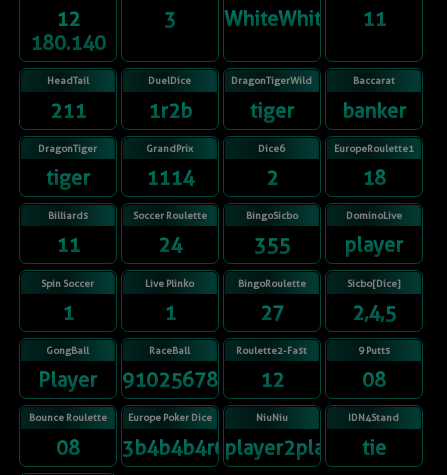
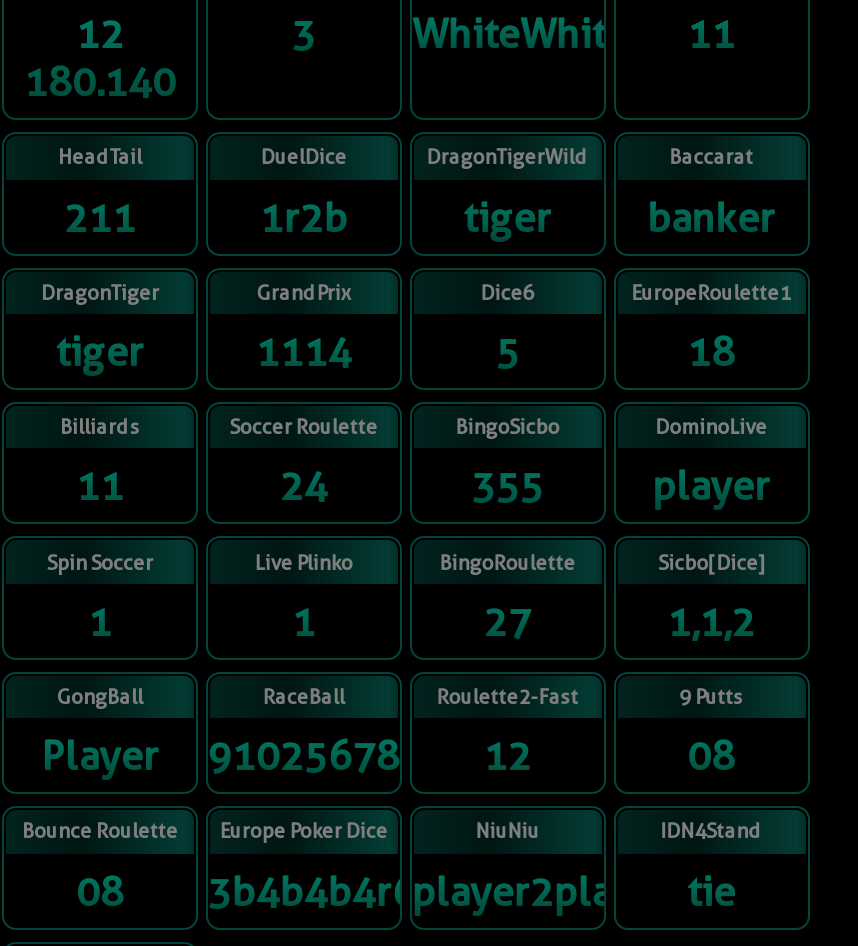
[266,166,278,190] 2 -> [496,328,520,376] 5
[352,301,396,325] 2,4,5 -> [667,598,755,646] 1,1,2

